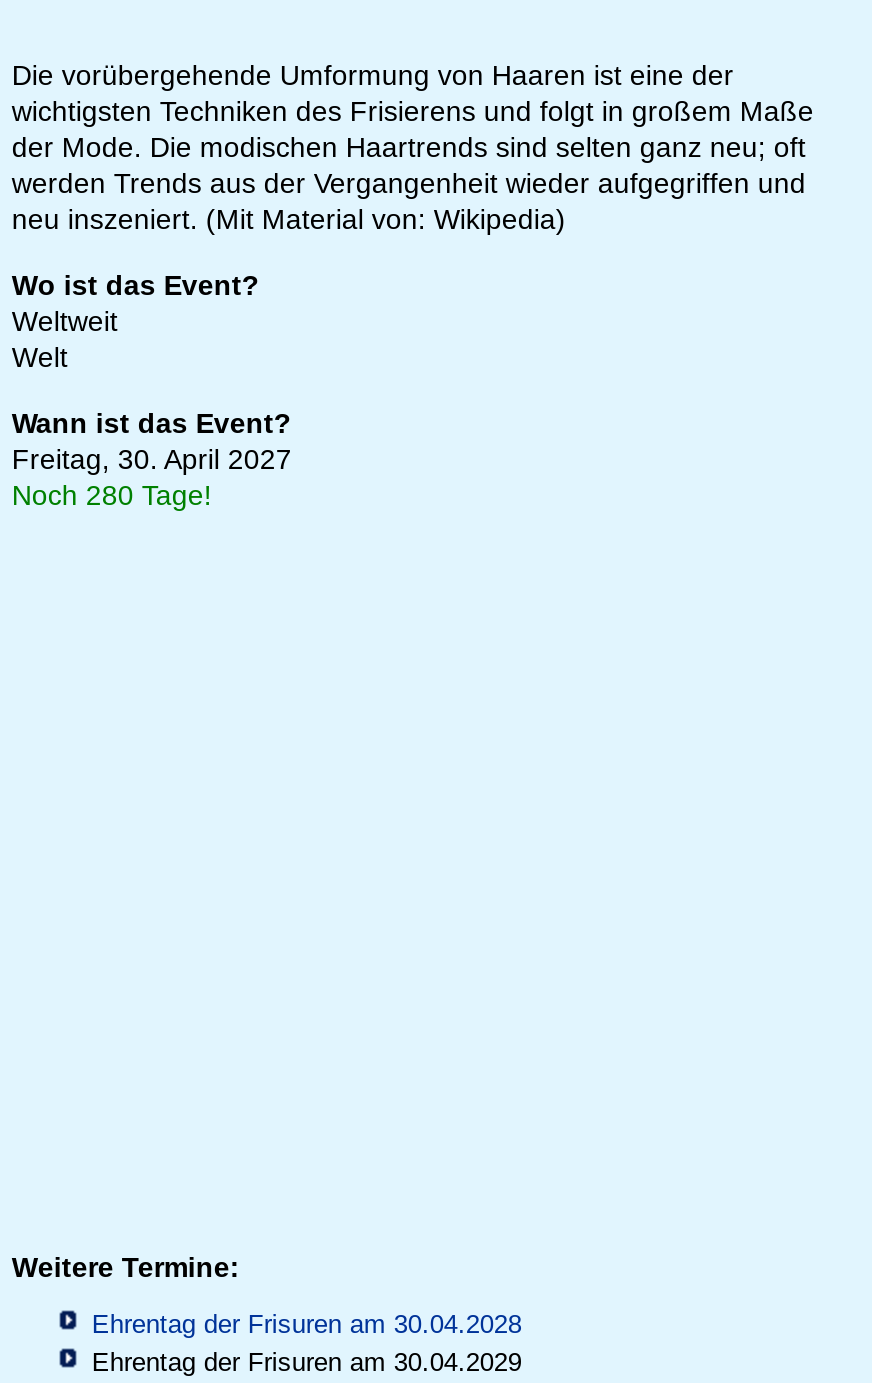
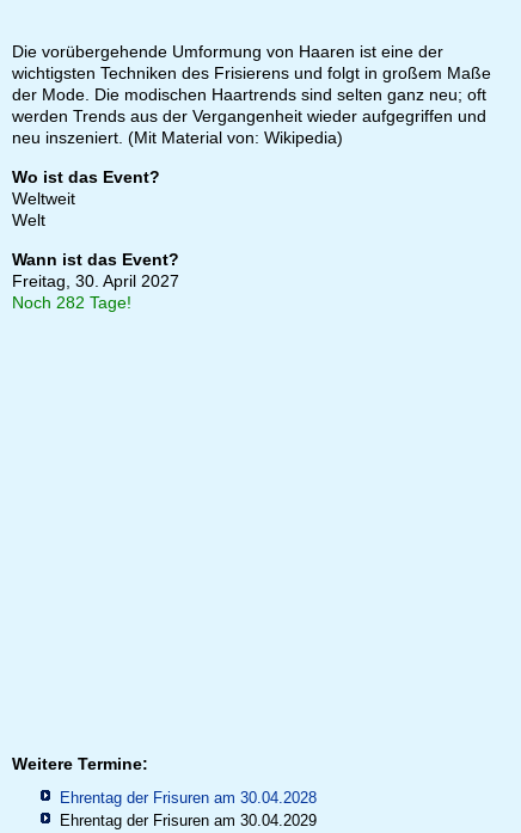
[12,480,212,512] Noch 280 Tage! -> [12,293,131,313] Noch 282 Tage!

